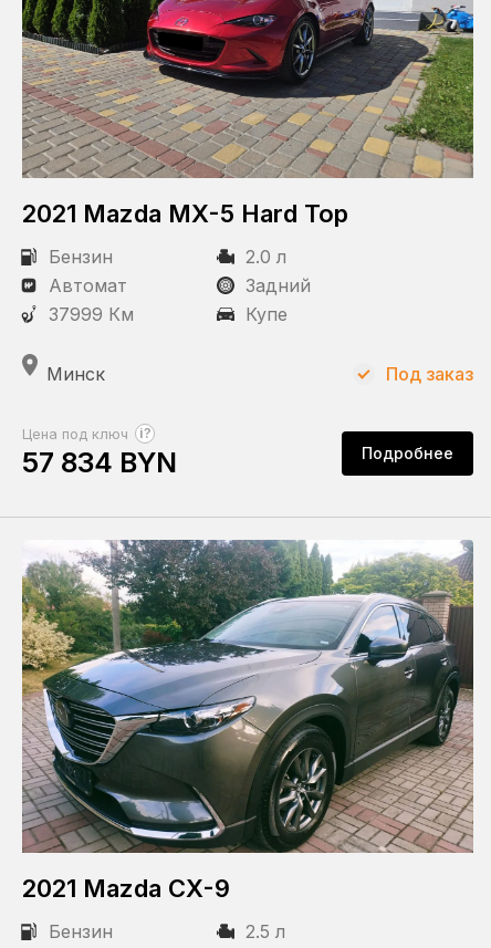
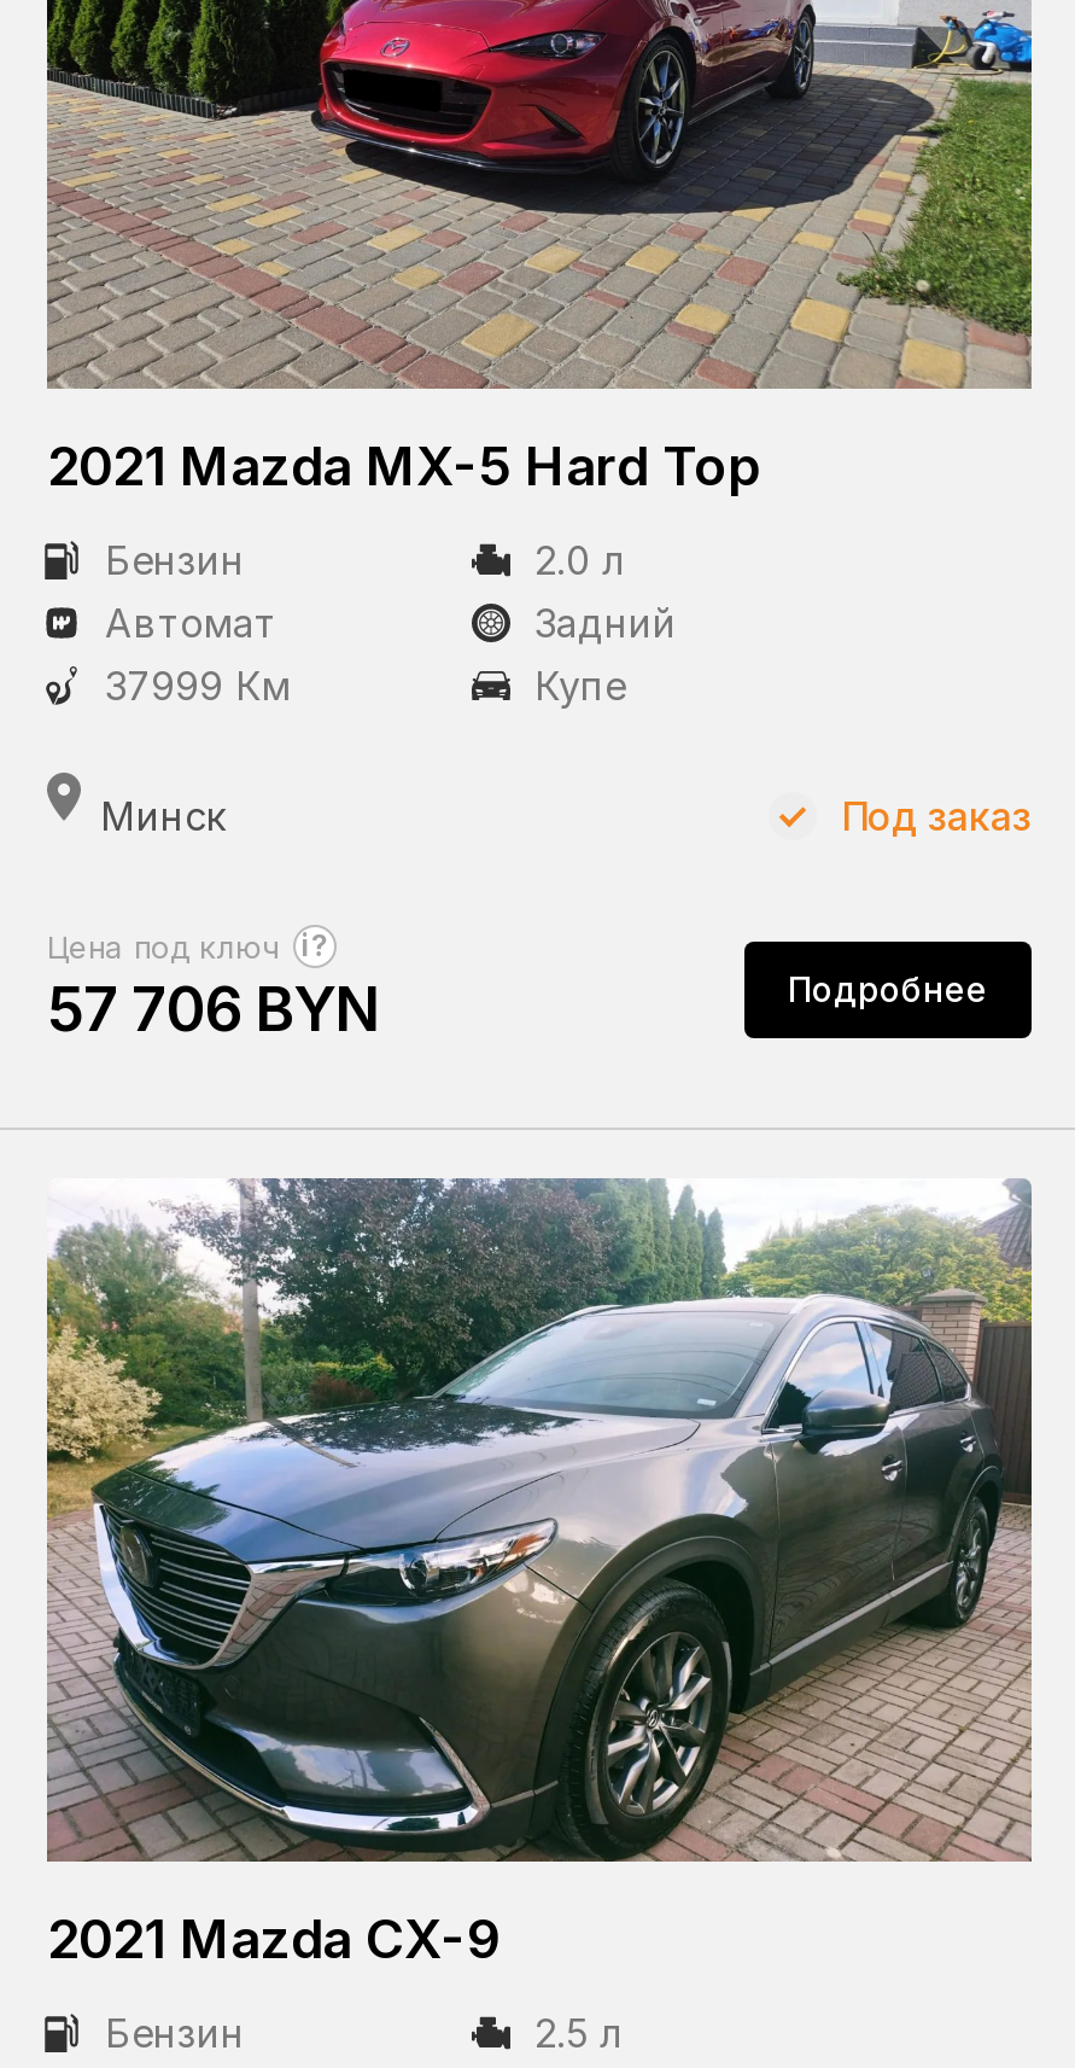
[22,446,177,479] 57 834 BYN -> [47,974,380,1046] 57 706 BYN

